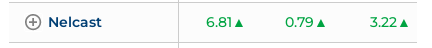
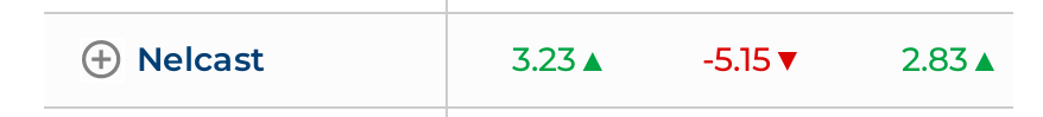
[206,13,232,31] 6.81 -> [512,37,576,80] 3.23
[285,13,314,31] 0.79 -> [702,37,771,80] -5.15
[370,13,397,31] 3.22 -> [902,37,968,80] 2.83

